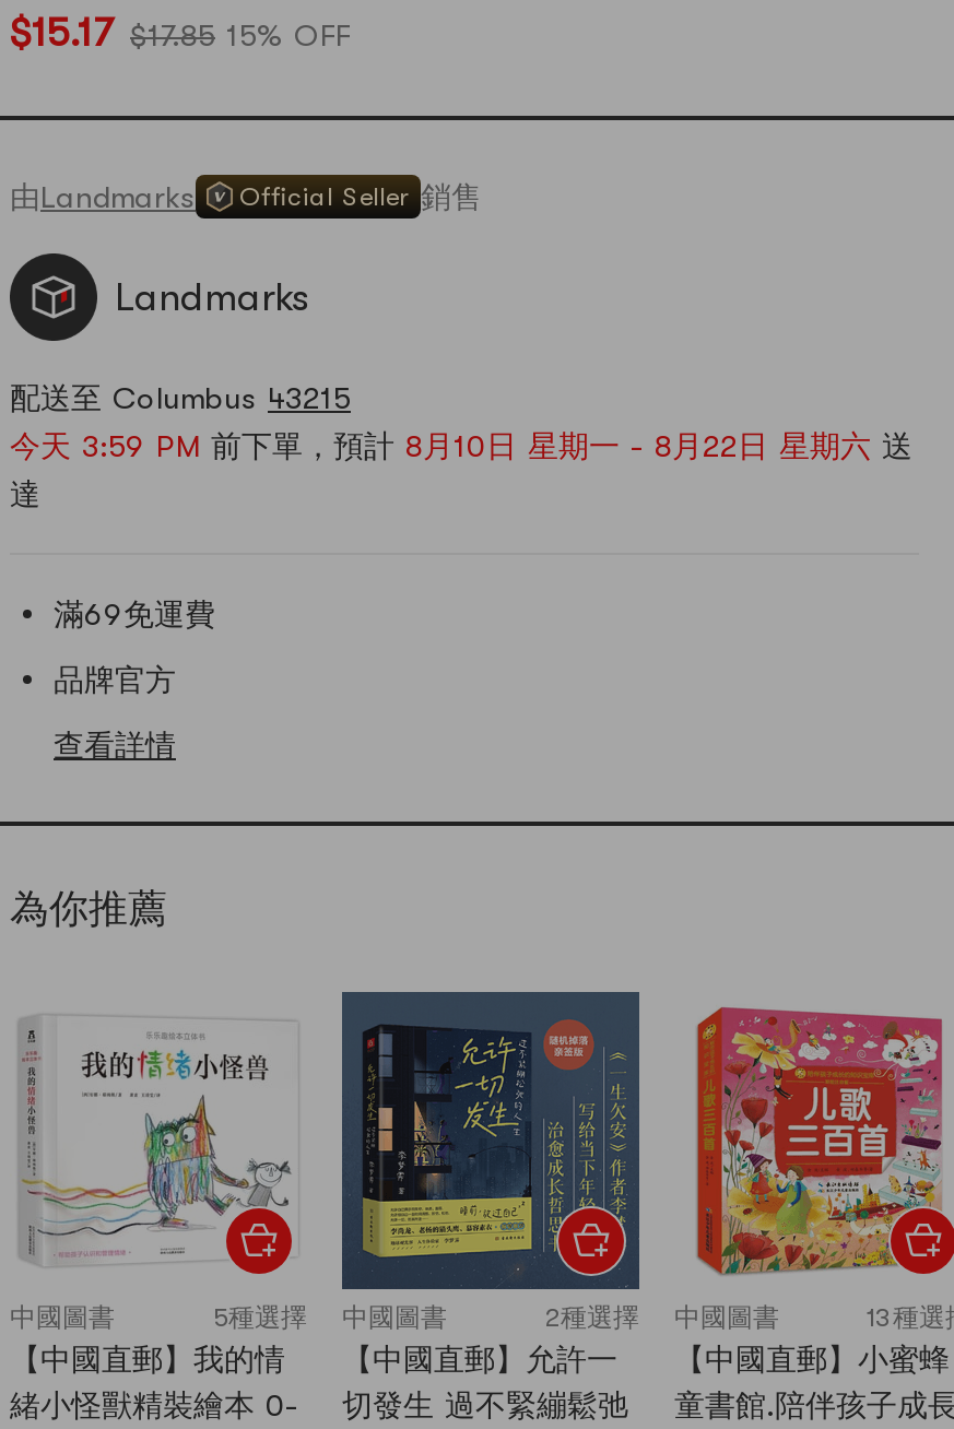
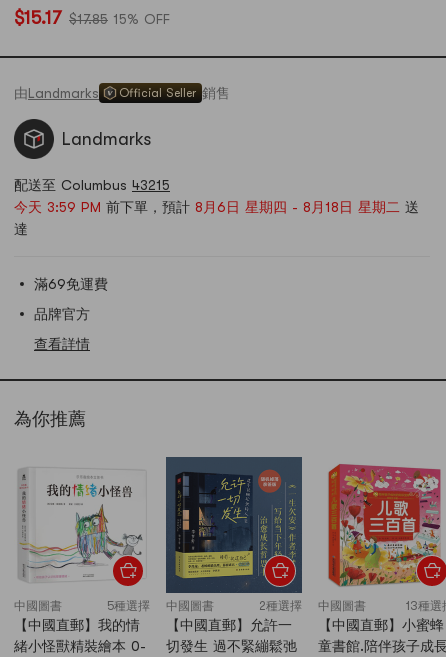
[10,428,912,463] 今天 3:59 PM前下單，預計8月10日 星期一 - 8月22日 星期六送 -> [14,199,419,215] 今天 3:59 PM前下單，預計8月6日 星期四 - 8月18日 星期二送

